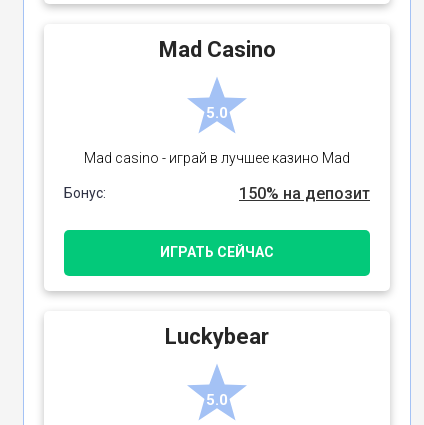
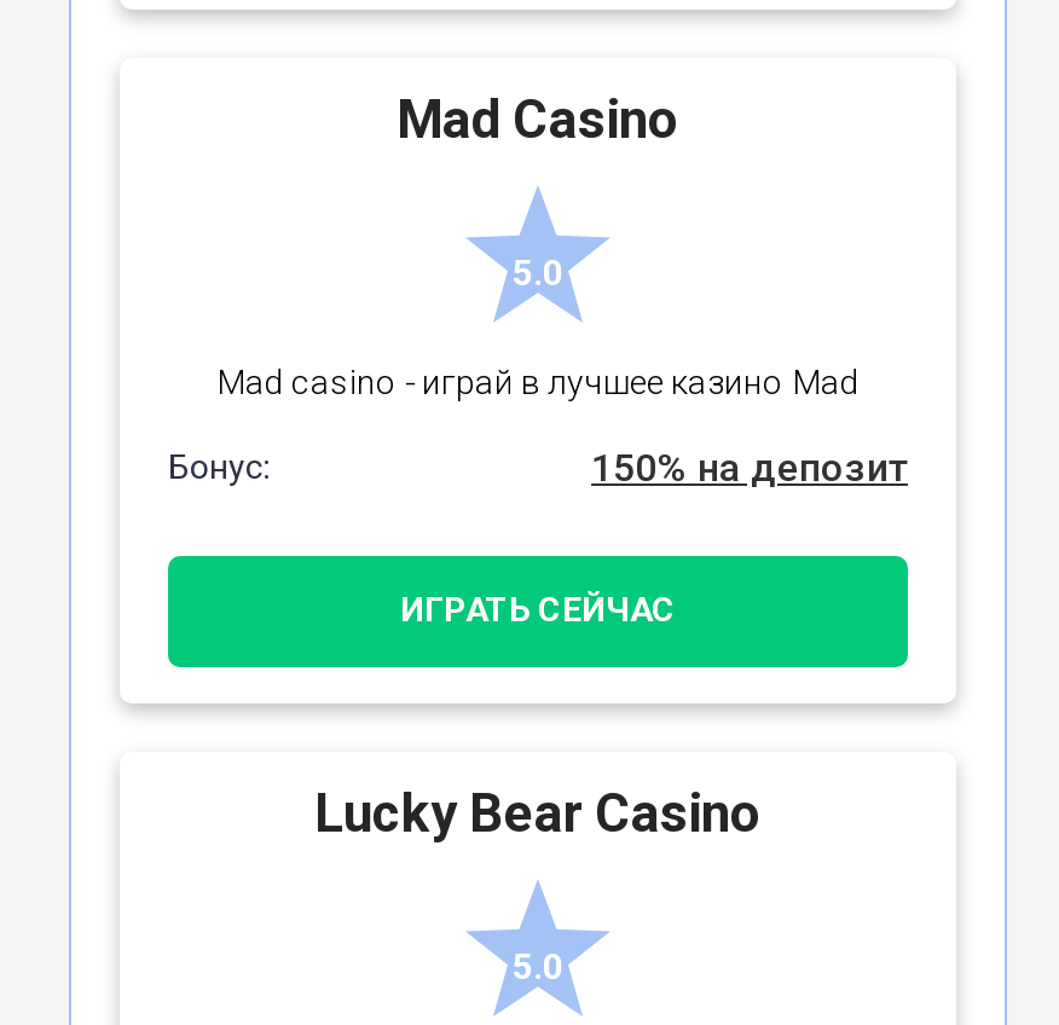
[165,324,269,349] Luckybear -> [314,782,762,843] Lucky Bear Casino

